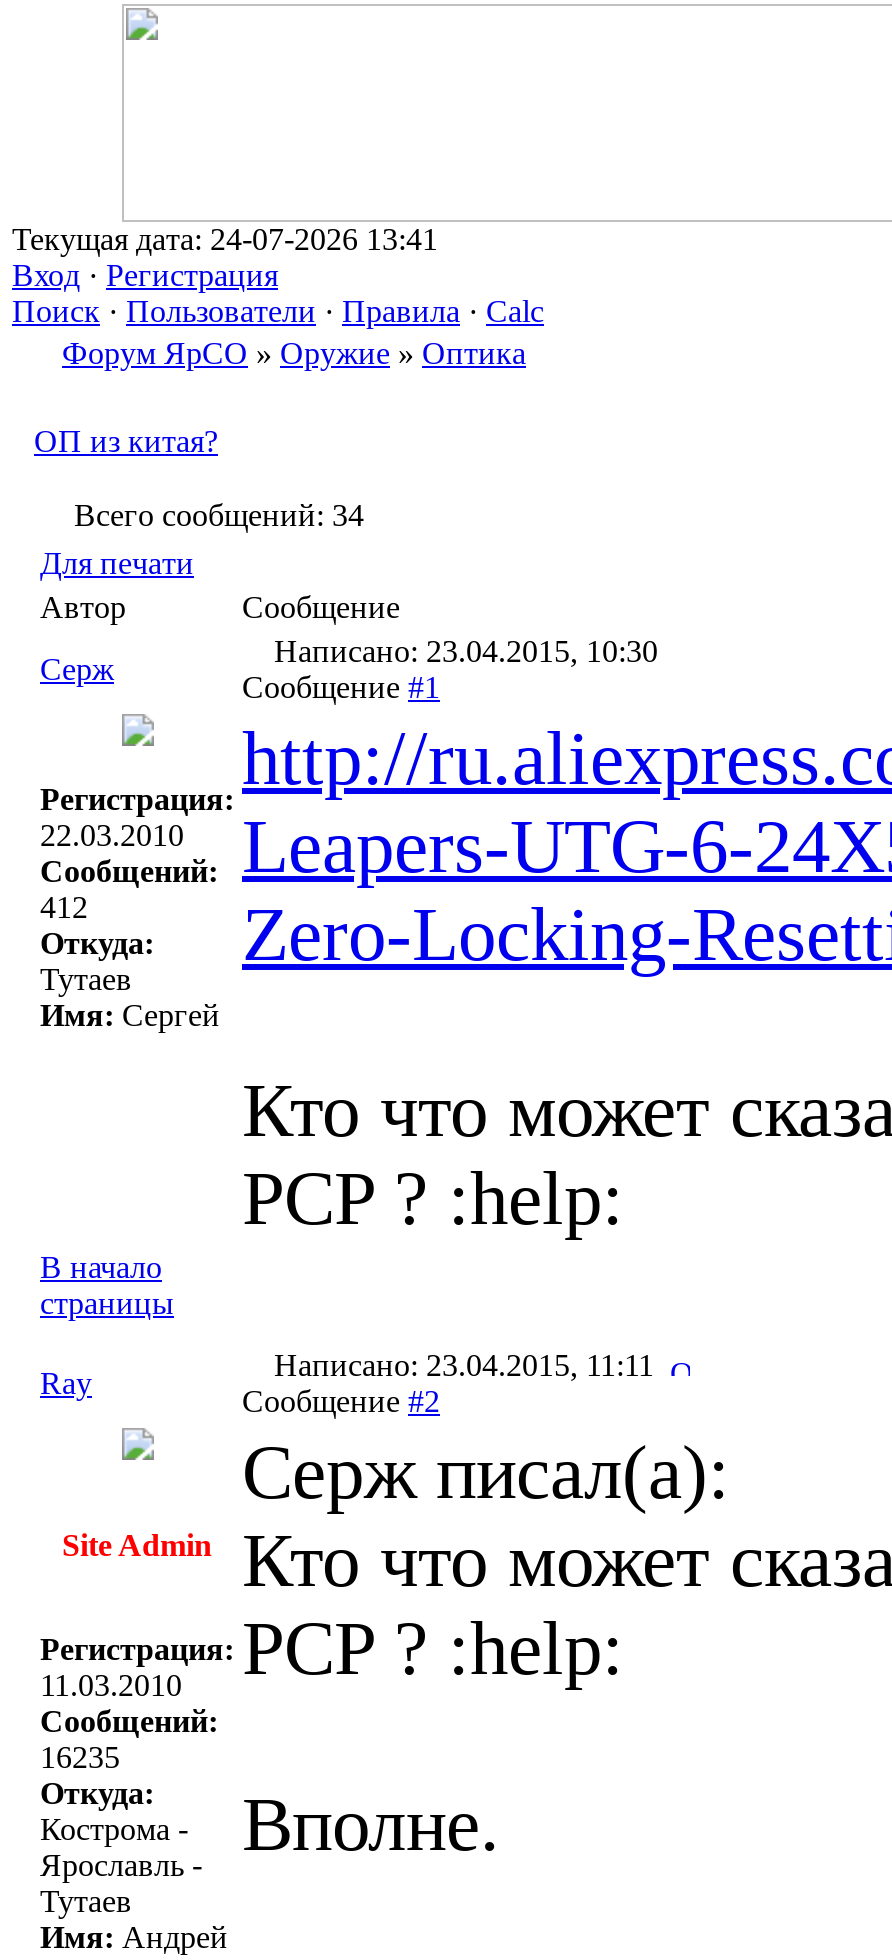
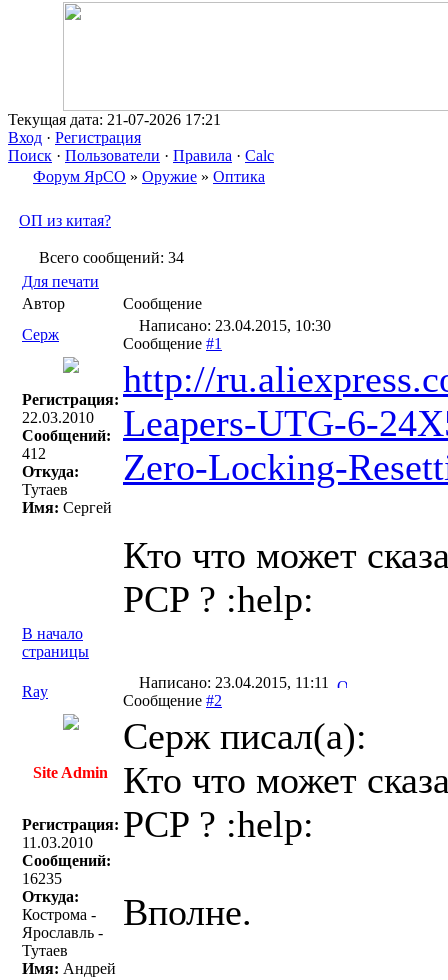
[12,222,438,256] Текущая дата: 24-07-2026 13:41 -> [8,111,221,128] Текущая дата: 21-07-2026 17:21

